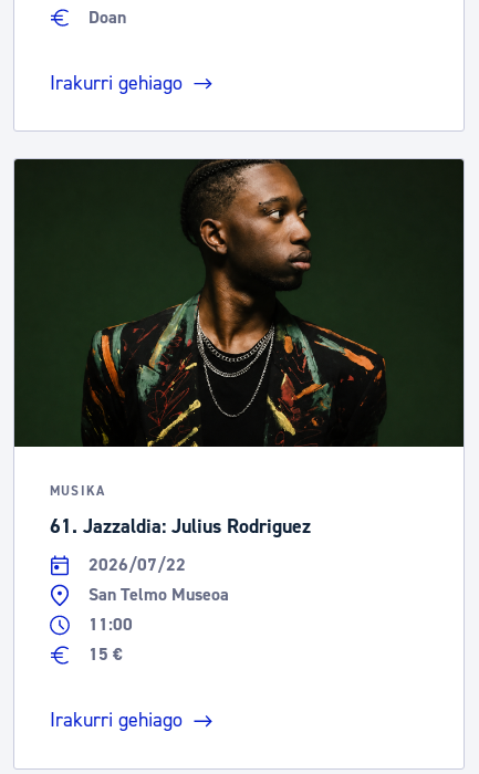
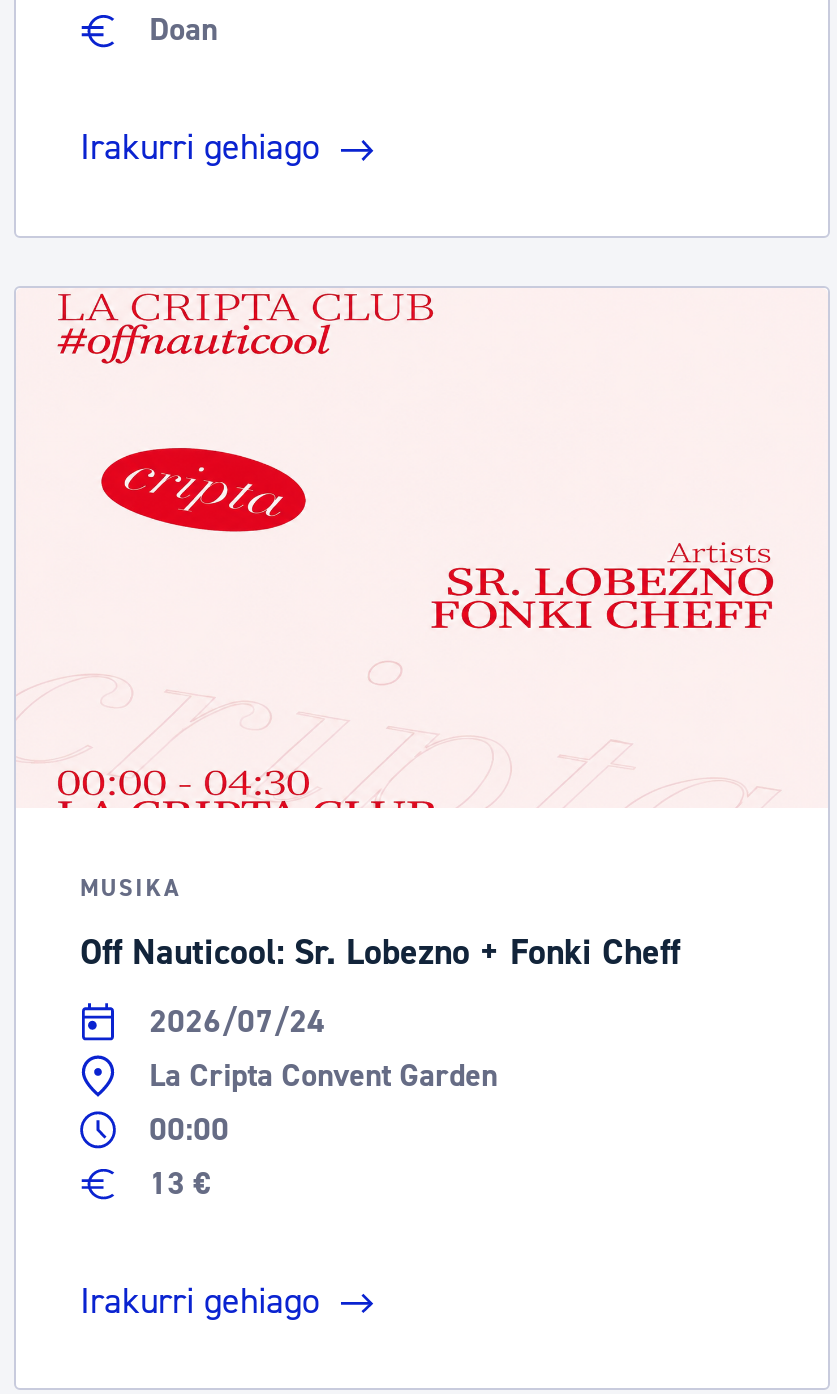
[13,158,465,448] [image] -> [16,287,828,809] [image]
[50,514,311,540] 61. Jazzaldia: Julius Rodriguez -> [80,929,680,975] Off Nauticool: Sr. Lobezno + Fonki Cheff
[88,554,229,666] 2026/07/22 | San Telmo Museoa | 11:00 | 15 € -> [149,1001,497,1203] 2026/07/24 | La Cripta Convent Garden | 00:00 | 13 €

